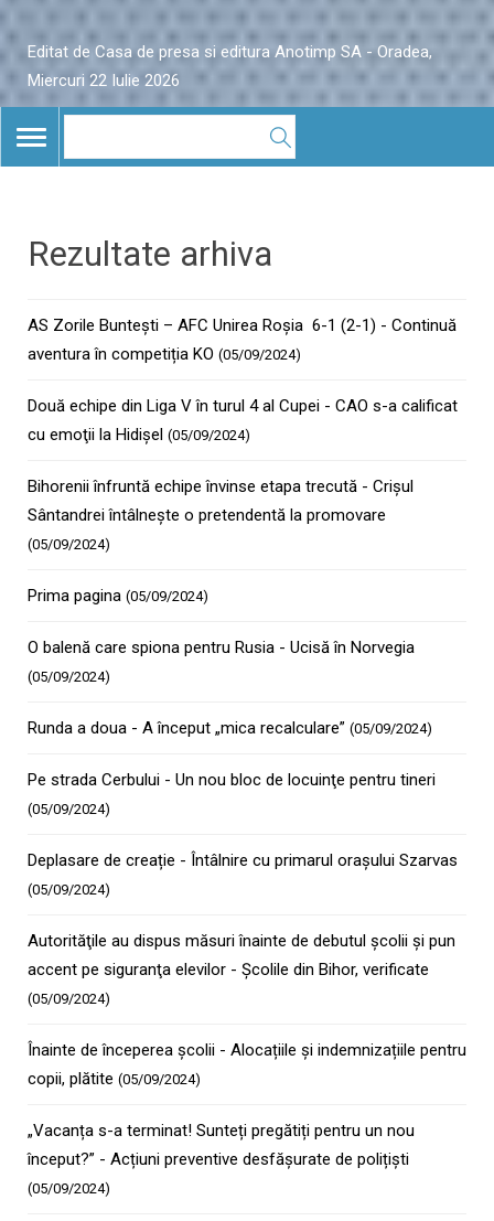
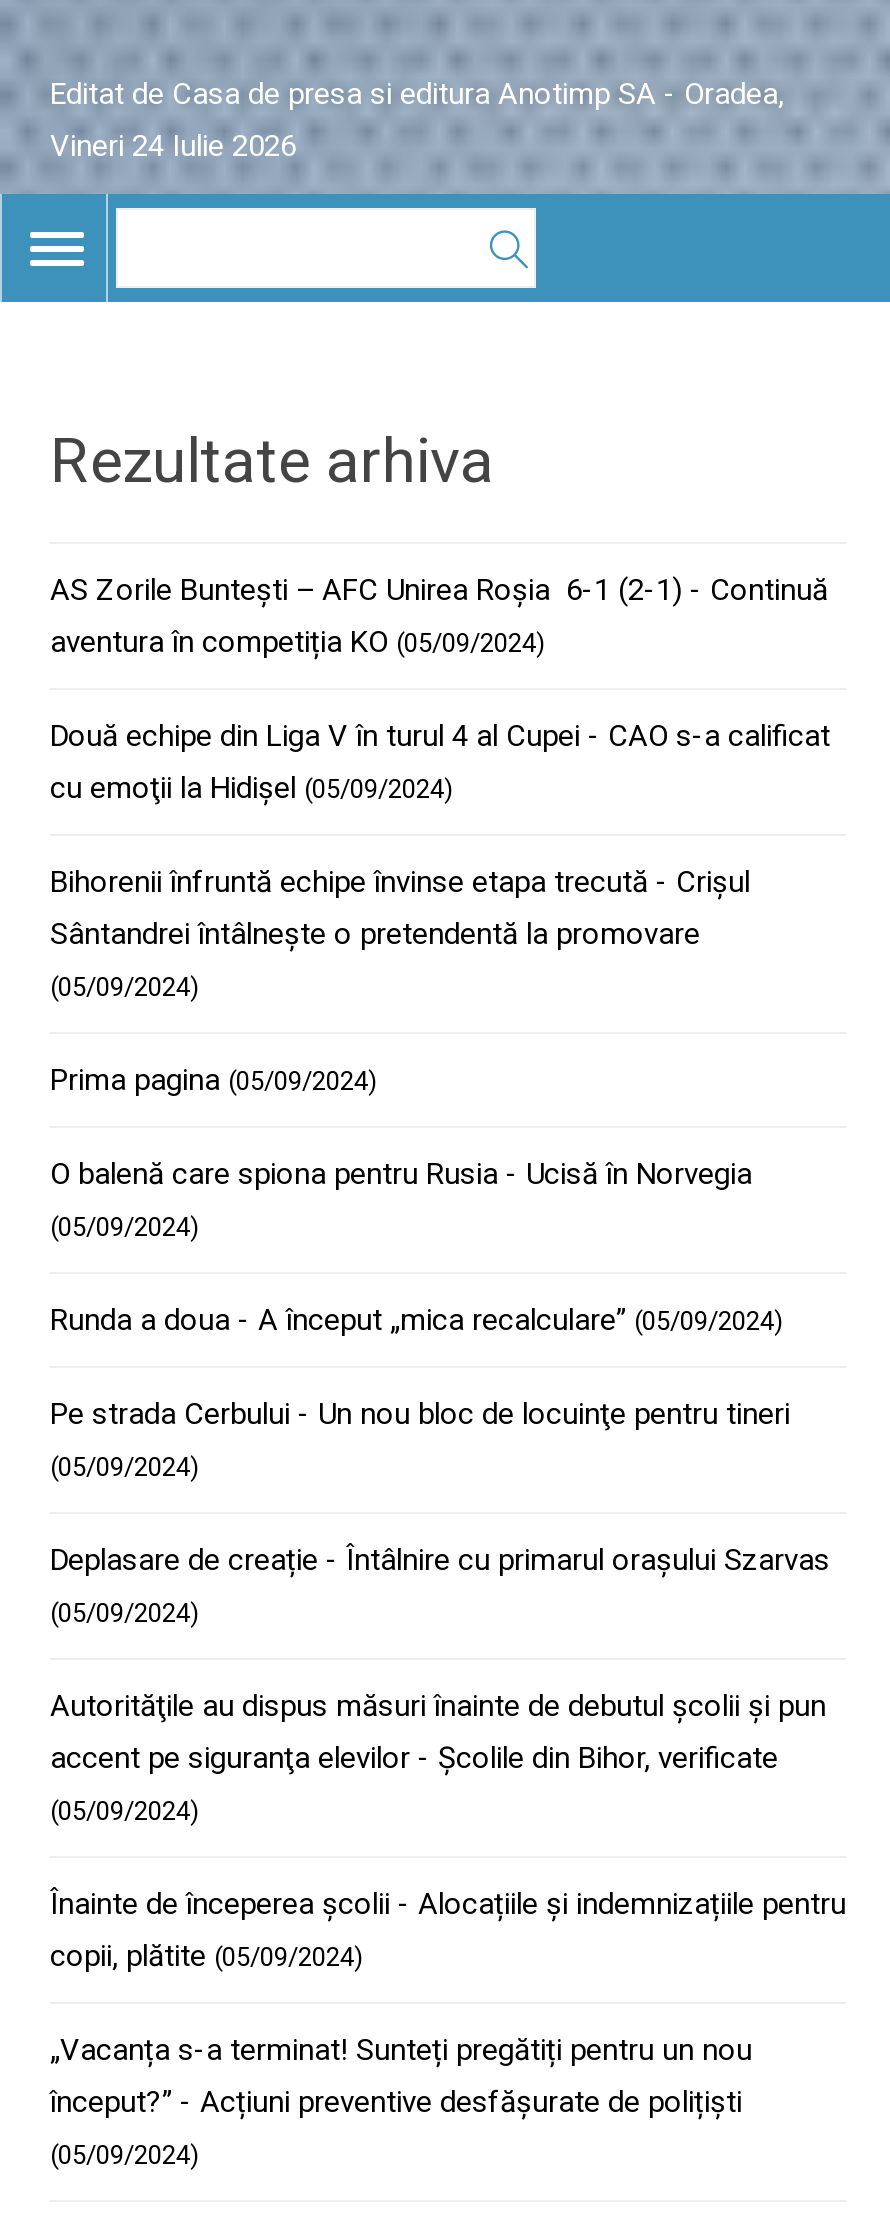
[28,71,180,90] Miercuri 22 Iulie 2026 -> [50,128,296,164] Vineri 24 Iulie 2026

